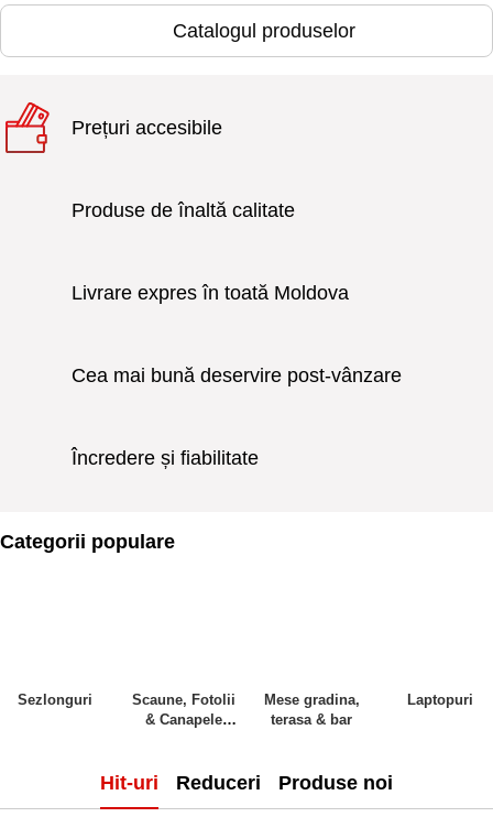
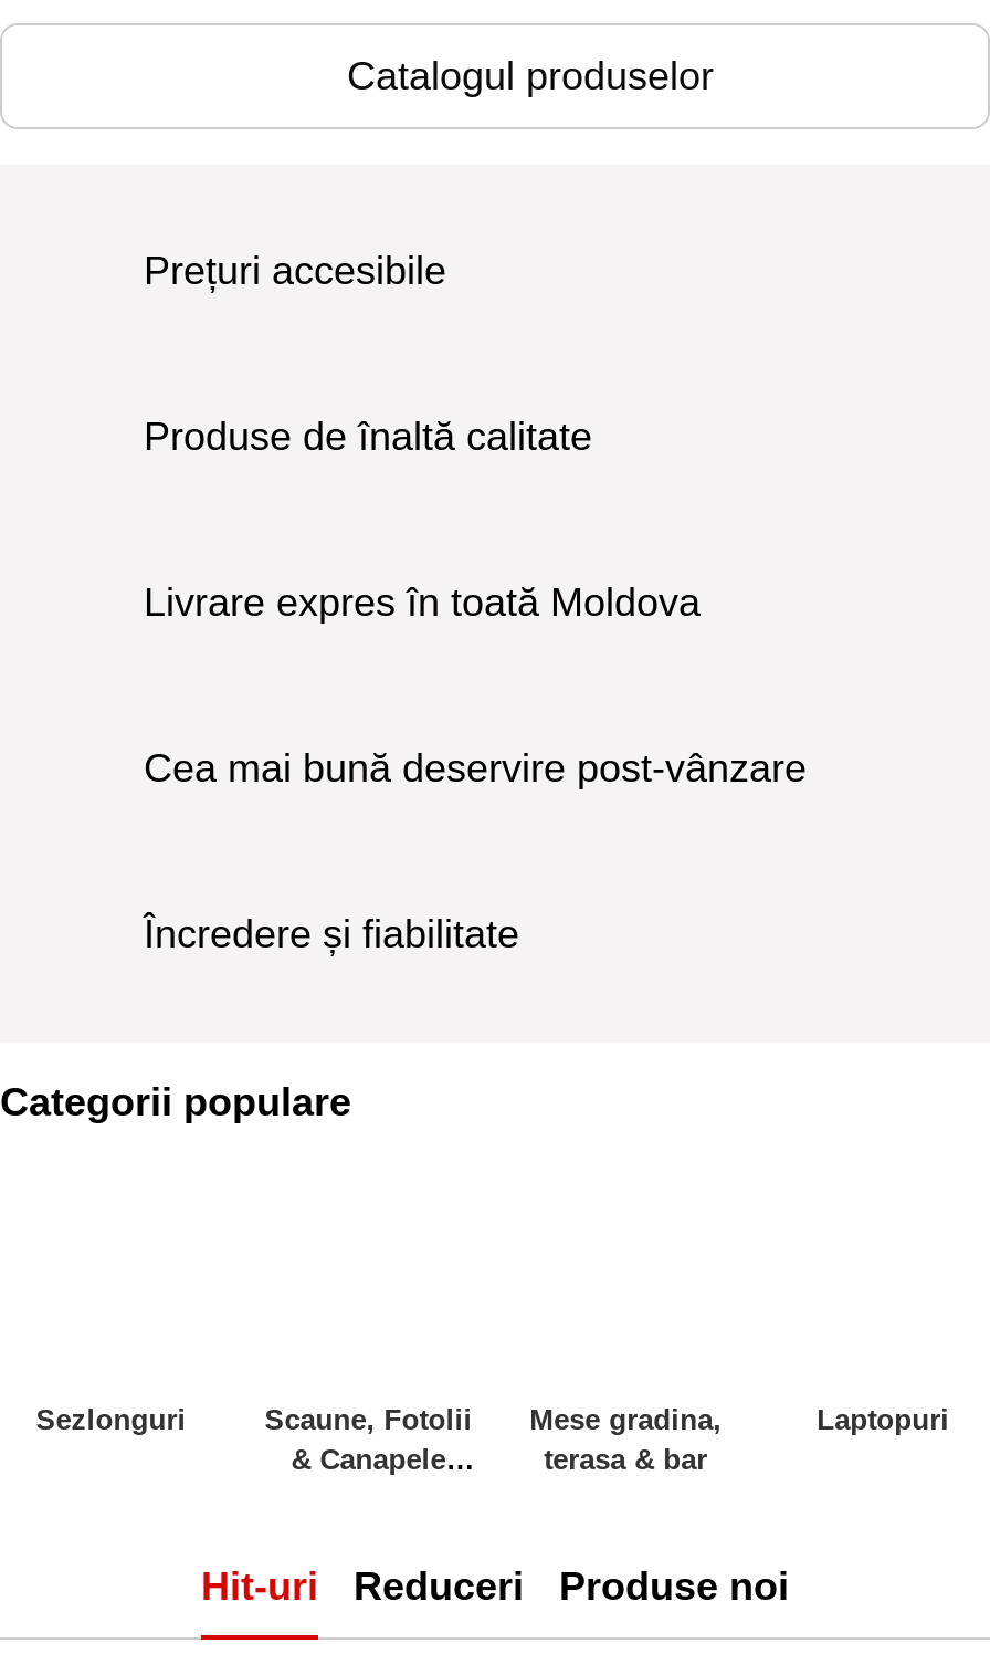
[4,101,51,154] [image] -> none

